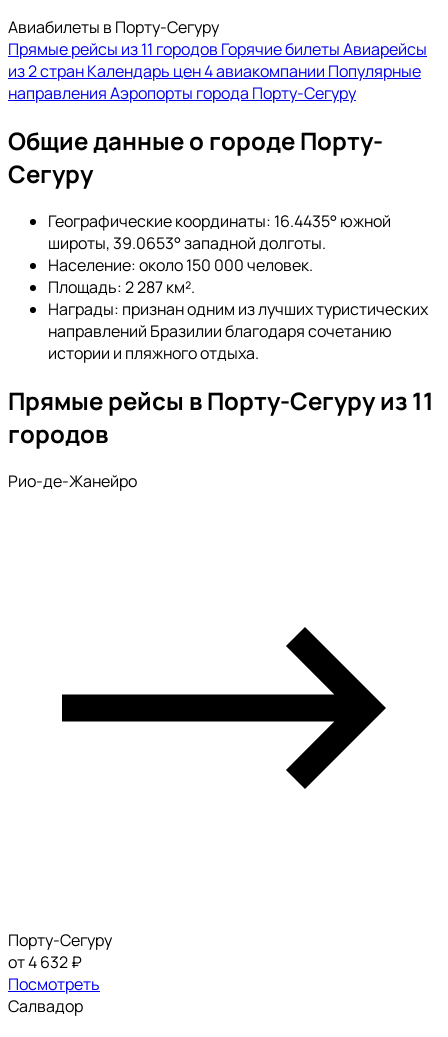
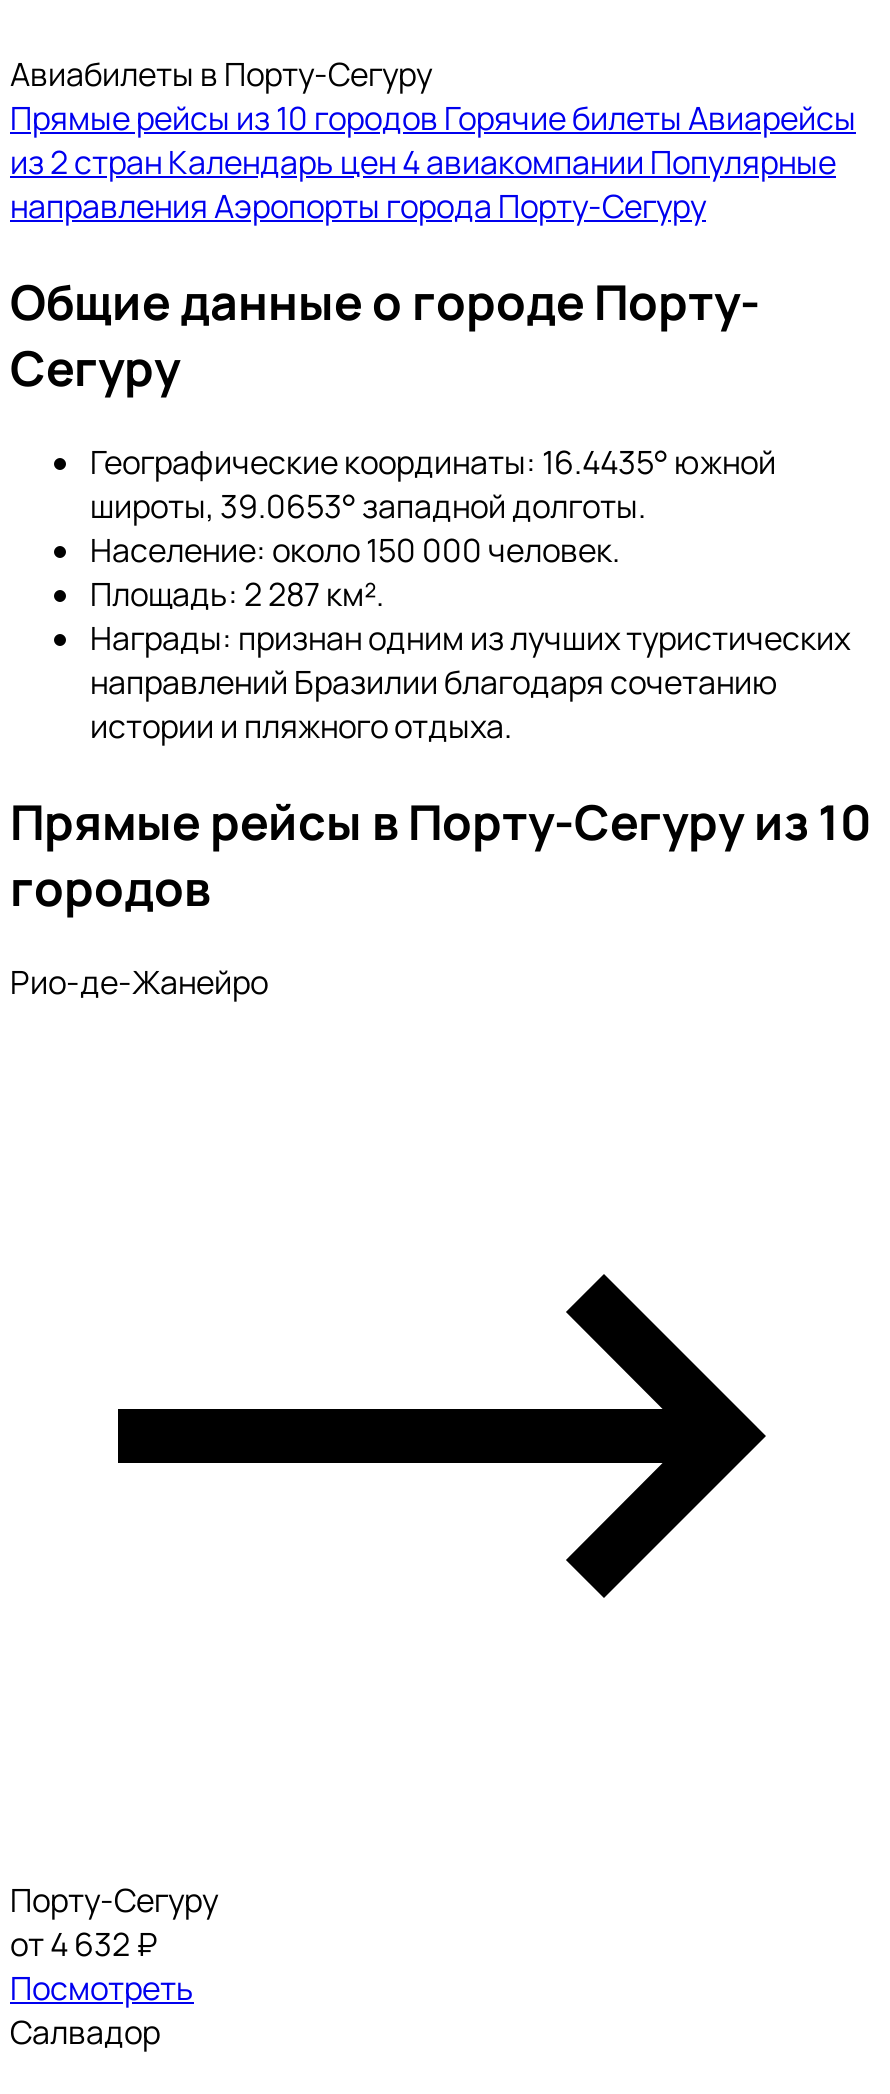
[8,38,427,60] Прямые рейсы из 11 городов Горячие билеты Авиарейсы -> [10,96,856,140] Прямые рейсы из 10 городов Горячие билеты Авиарейсы
[8,384,434,417] Прямые рейсы в Порту-Сегуру из 11 -> [10,788,872,854] Прямые рейсы в Порту-Сегуру из 10

